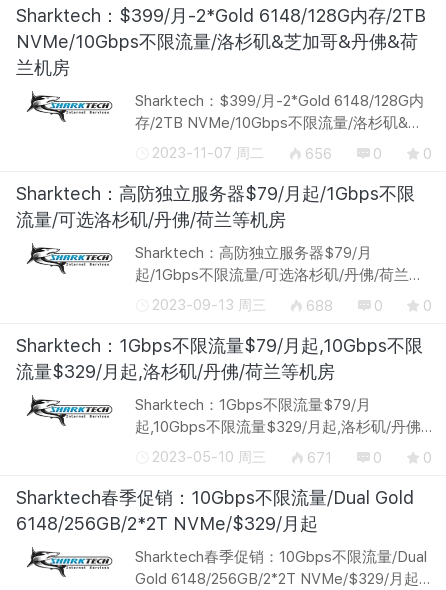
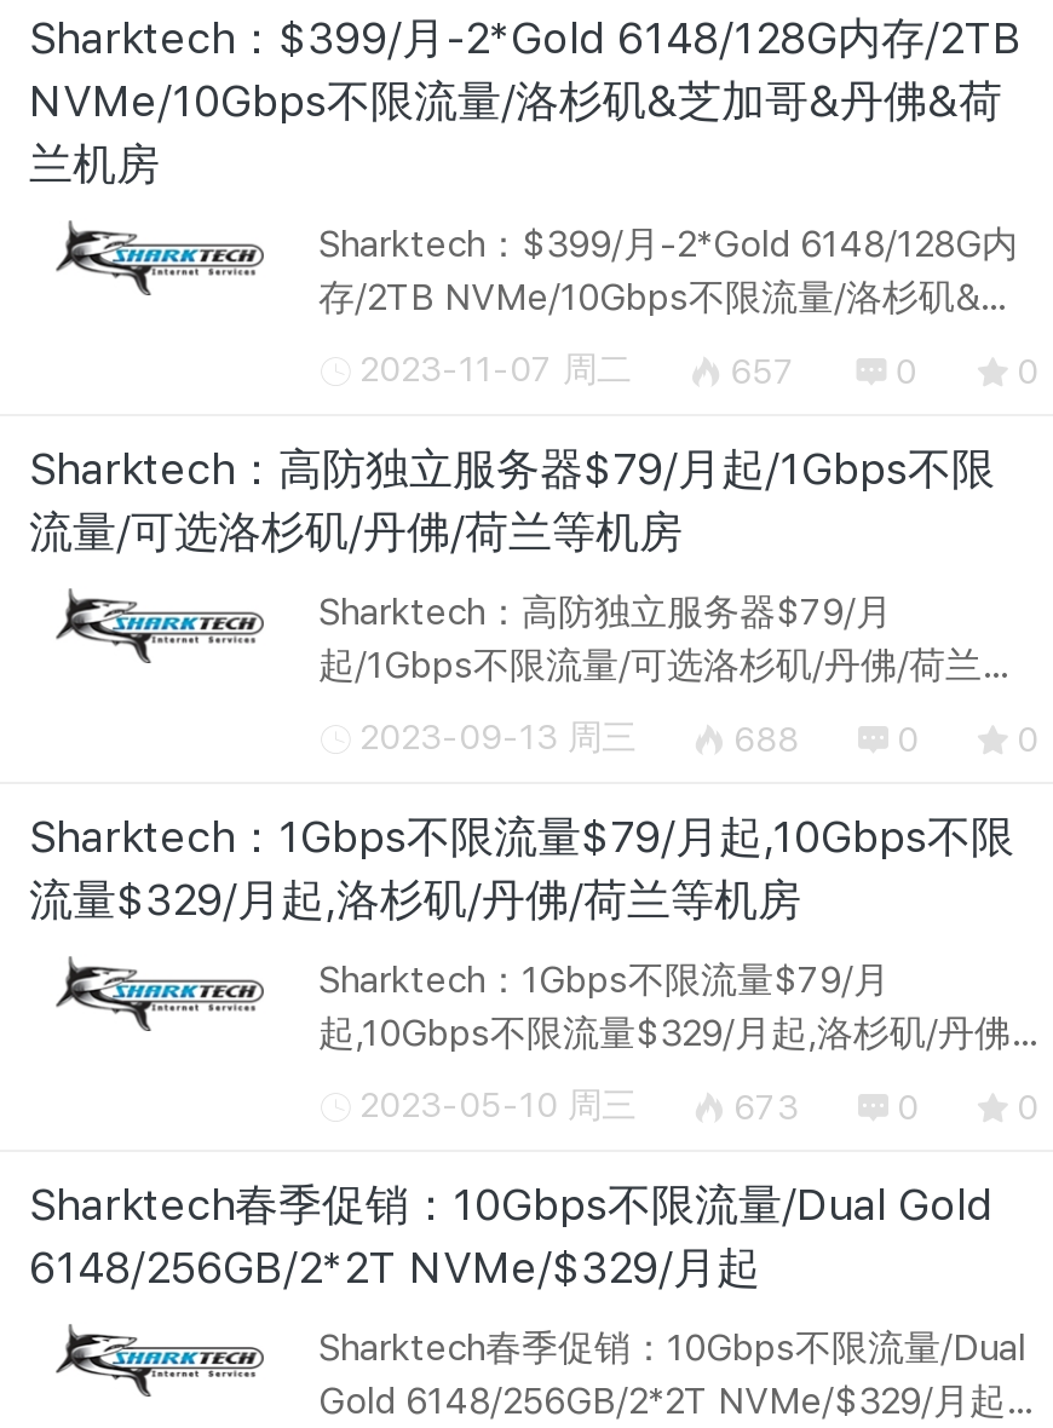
[305,145,332,162] 656 -> [730,350,795,392] 657
[307,449,332,466] 671 -> [733,1086,799,1127] 673

